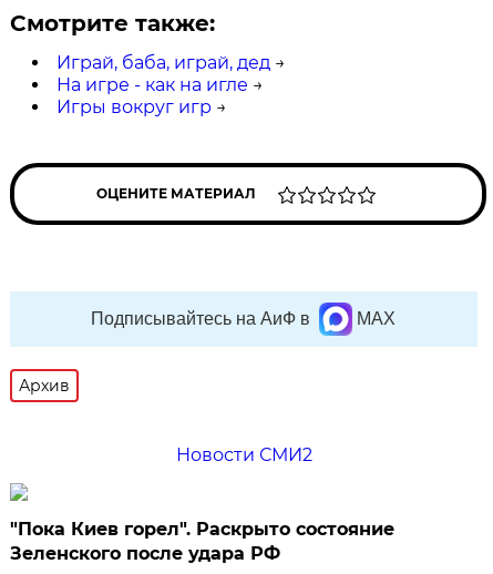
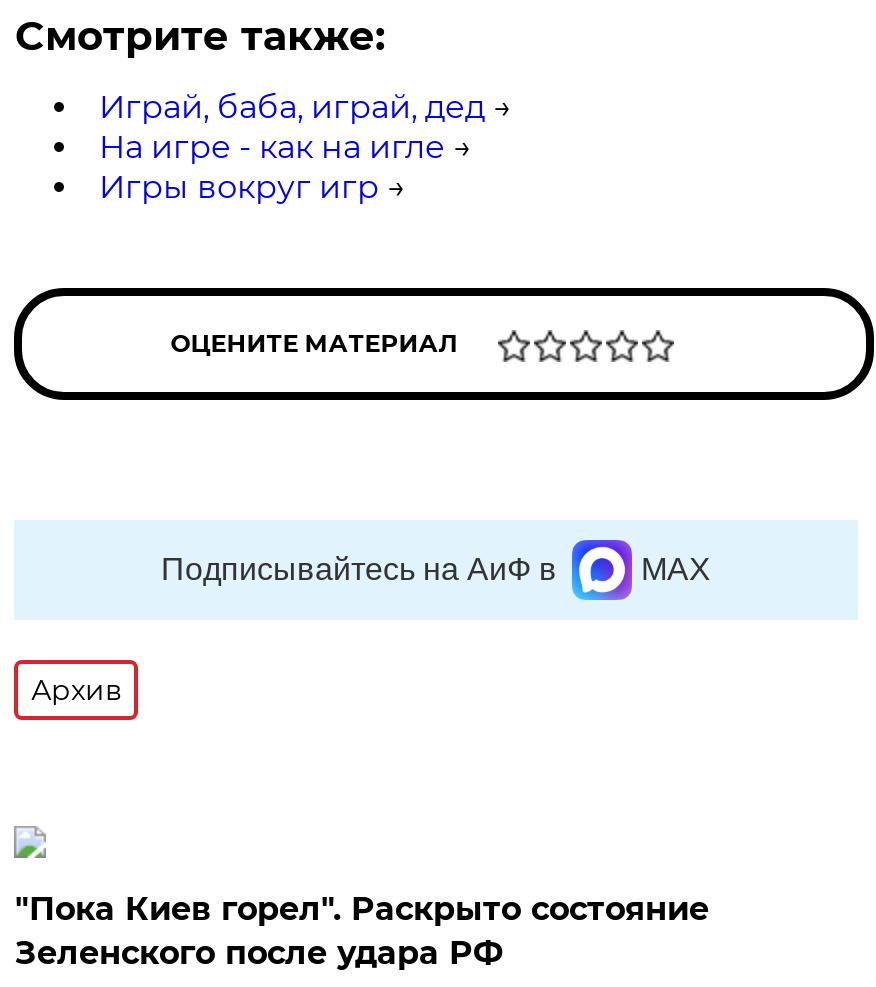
[176,444,312,465] Новости СМИ2 -> none

